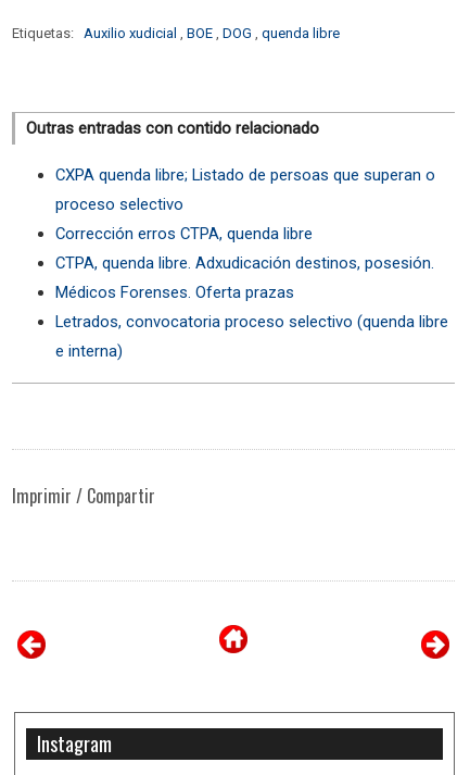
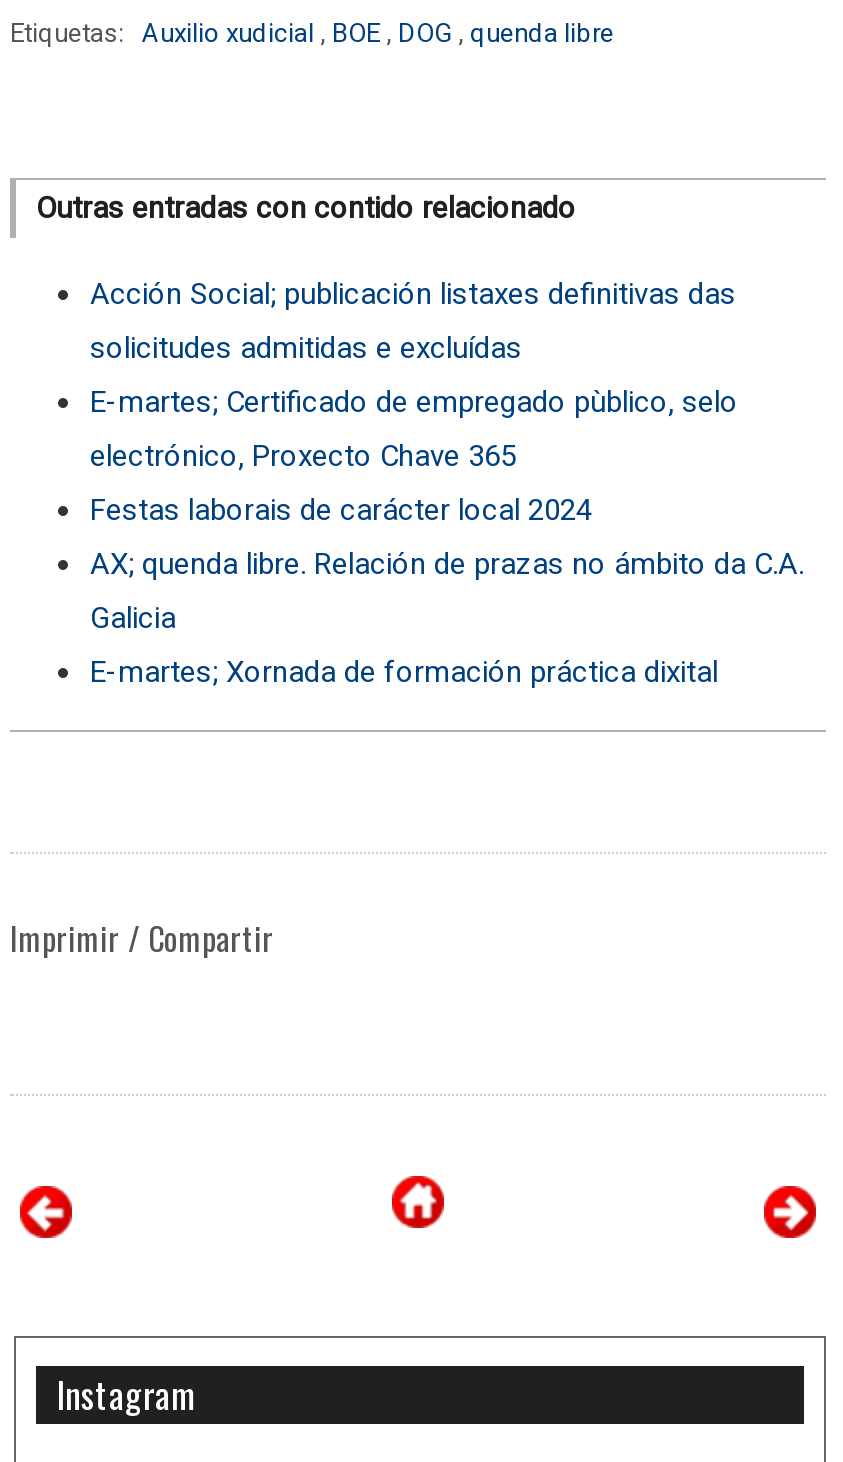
[55,165,448,361] CXPA quenda libre; Listado de persoas que superan o | proceso selectivo | Corrección erros CTPA, quenda libre | CTPA, quenda libre. Adxudicación destinos, posesión. | Médicos Forenses. Oferta prazas | Letrados, convocatoria proceso selectivo (quenda libre | e interna) -> [90,275,804,689] Acción Social; publicación listaxes definitivas das | solicitudes admitidas e excluídas | E-martes; Certificado de empregado pùblico, selo | electrónico, Proxecto Chave 365 | Festas laborais de carácter local 2024 | AX; quenda libre. Relación de prazas no ámbito da C.A. | Galicia | E-martes; Xornada de formación práctica dixital

